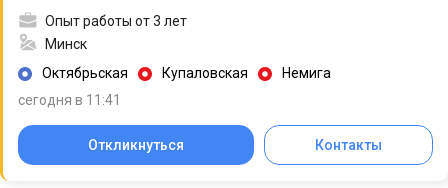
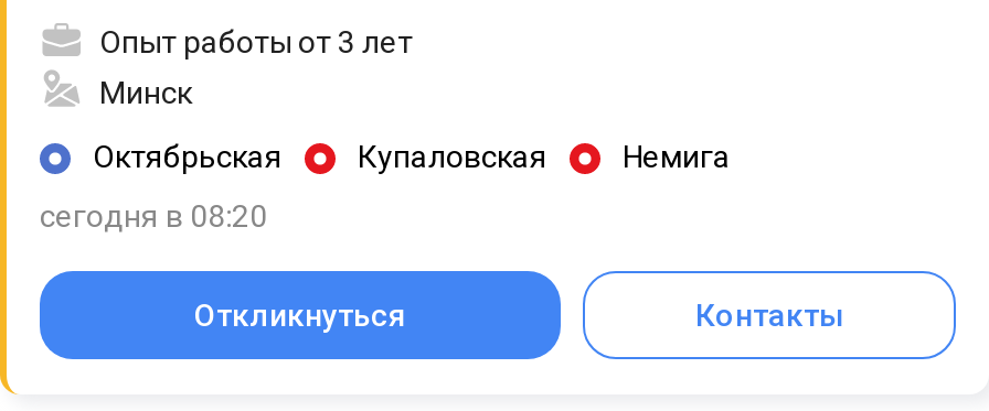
[18,92,121,108] сегодня в 11:41 -> [40,199,267,234] сегодня в 08:20

